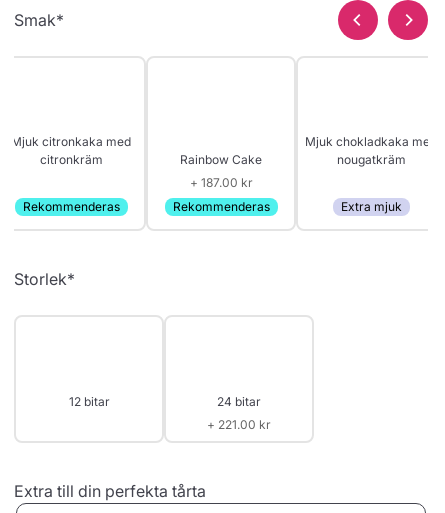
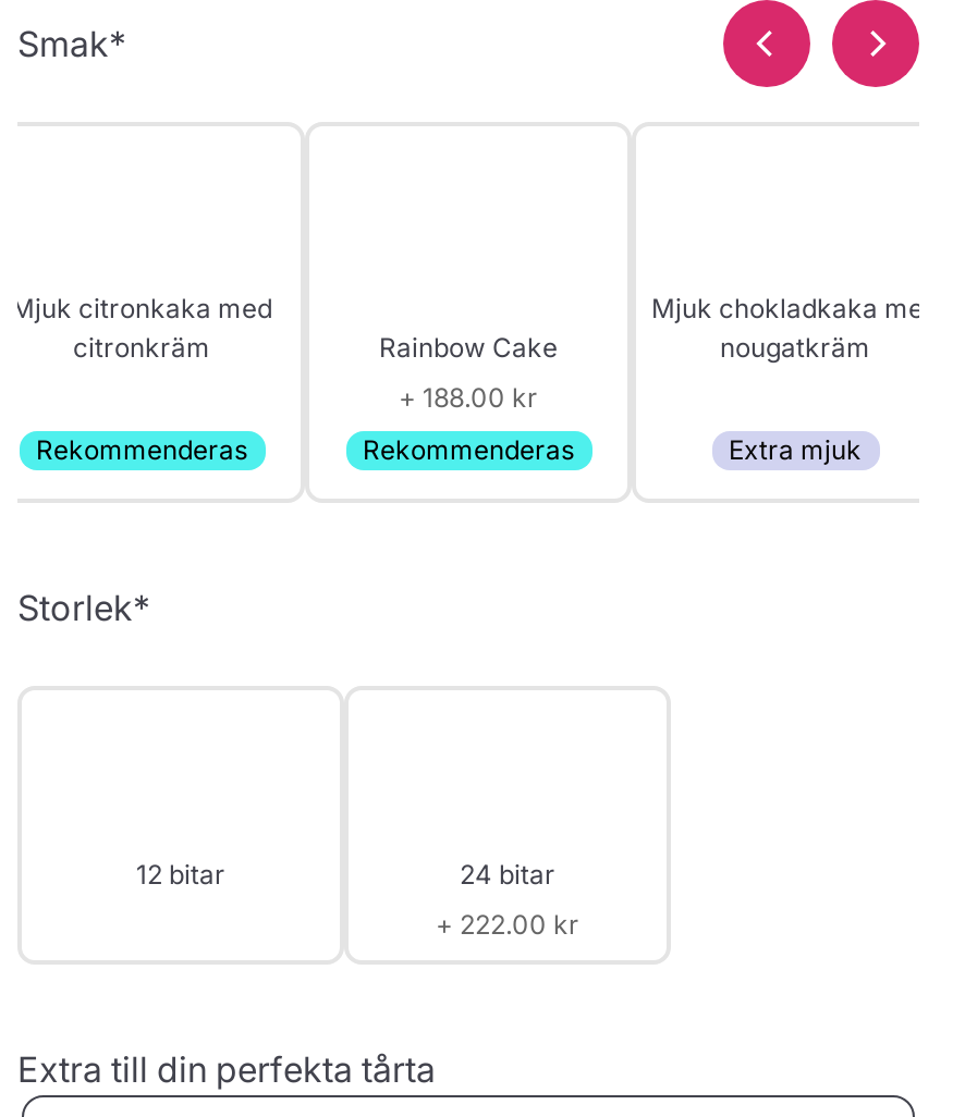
[189,175,252,190] + 187.00 kr -> [399,380,538,413] + 188.00 kr
[207,417,271,432] + 221.00 kr -> [436,908,579,940] + 222.00 kr

